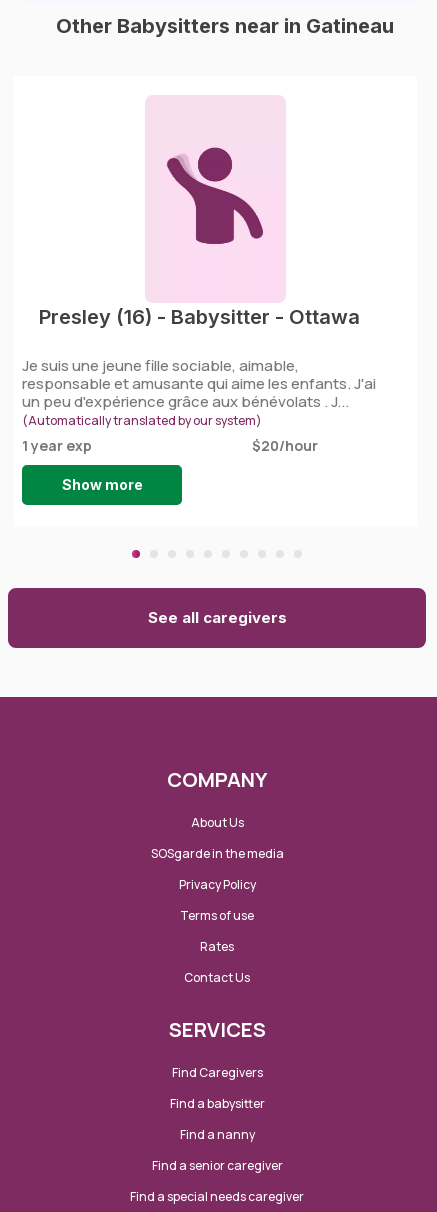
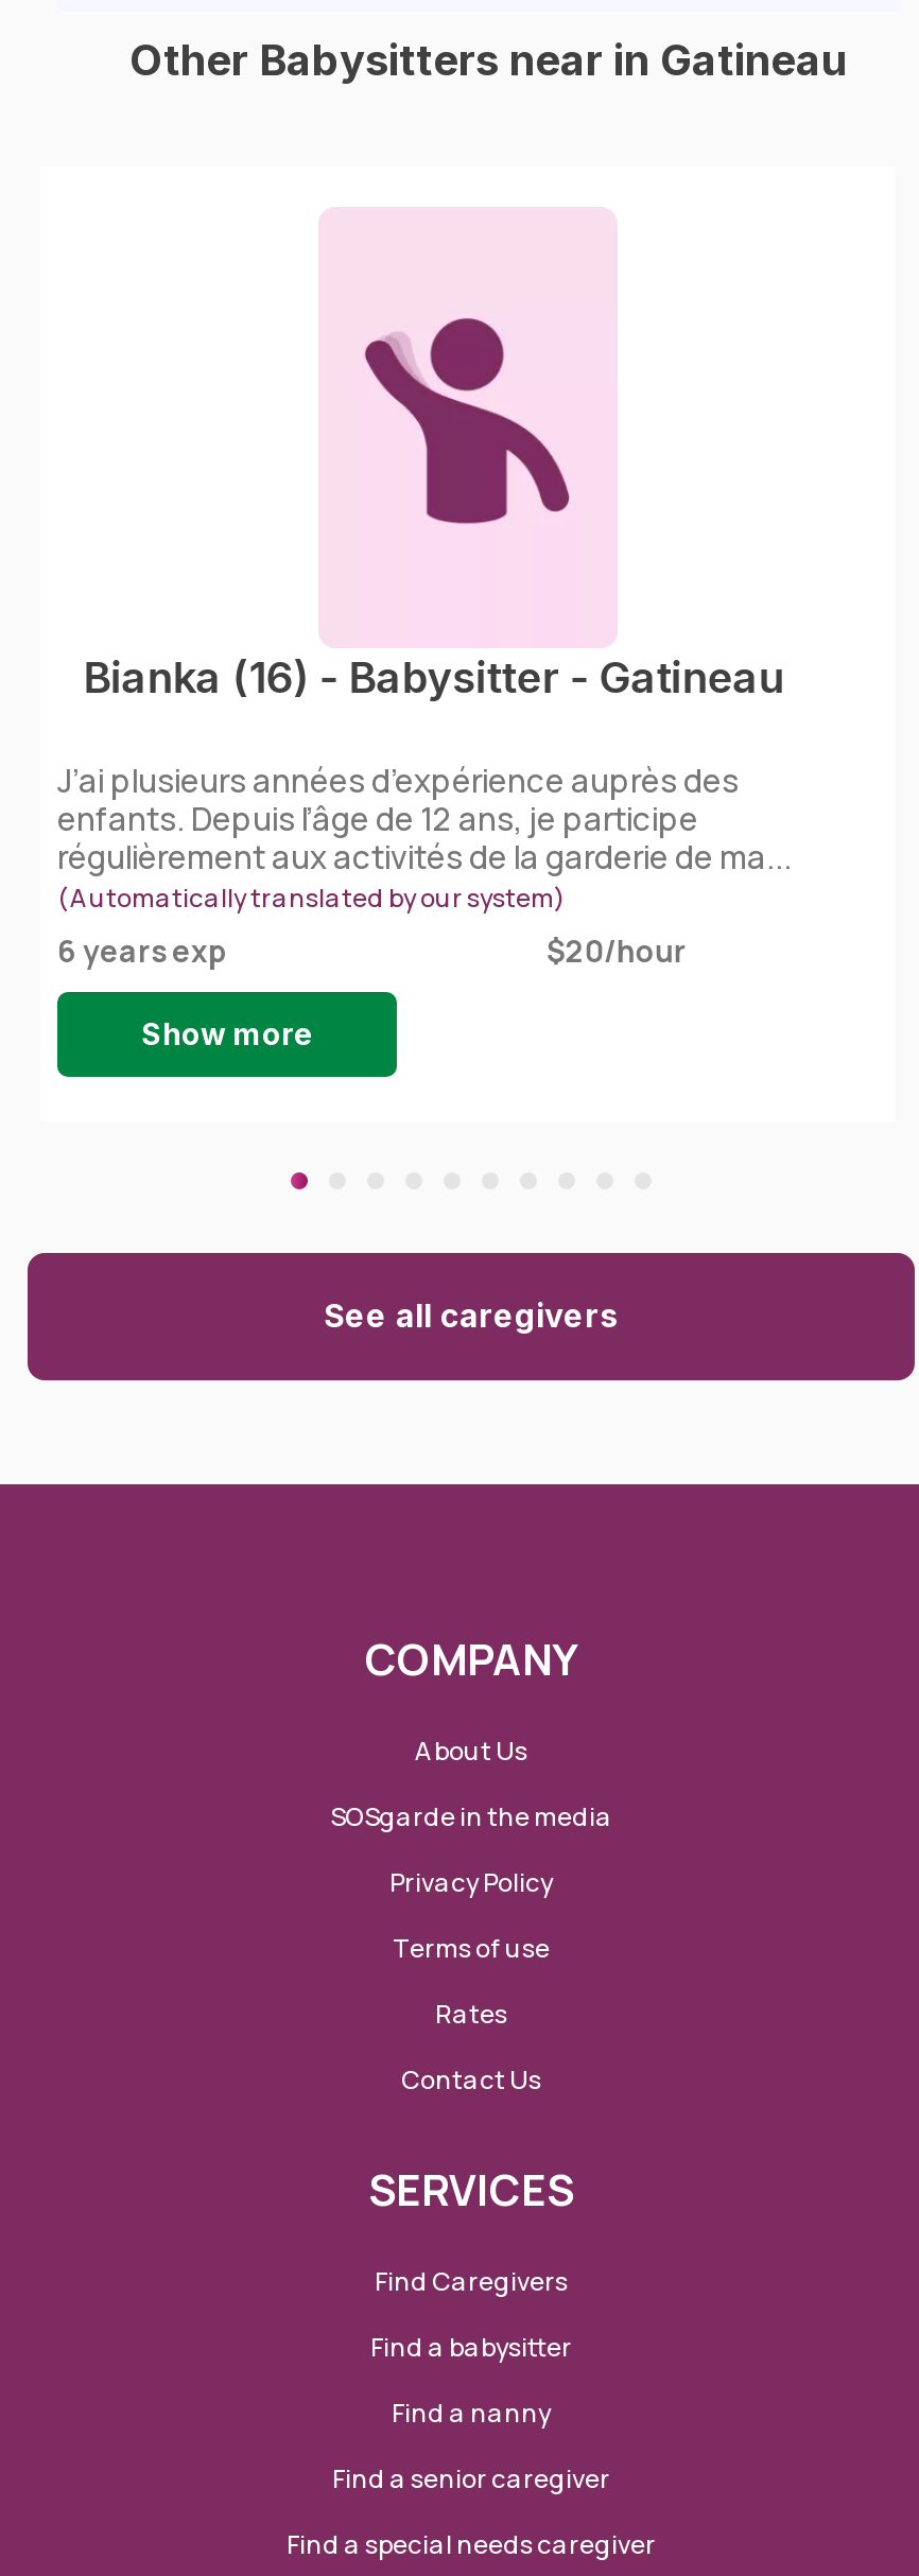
[39,305,360,329] Presley (16) - Babysitter - Ottawa -> [83,654,784,704] Bianka (16) - Babysitter - Gatineau
[22,355,376,412] Je suis une jeune fille sociable, aimable, | responsable et amusante qui aime les enfants. J'ai | un peu d'expérience grâce aux bénévolats . J... -> [57,760,792,881] J’ai plusieurs années d’expérience auprès des | enfants. Depuis l’âge de 12 ans, je participe | régulièrement aux activités de la garderie de ma...
[22,436,92,455] 1 year exp -> [57,932,227,972] 6 years exp

